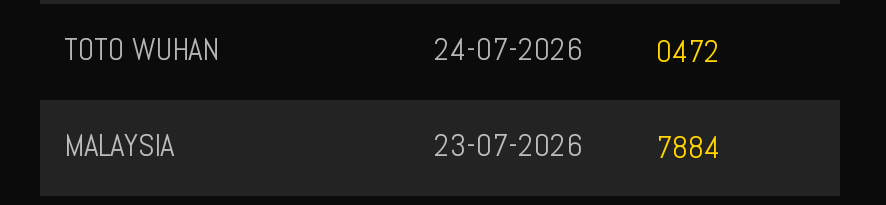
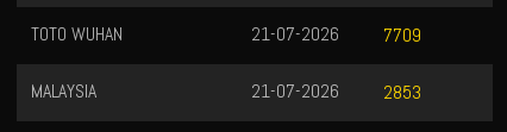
[434,30,582,70] 24-07-2026 -> [251,23,339,46] 21-07-2026
[656,31,720,71] 0472 -> [383,23,421,47] 7709
[434,126,582,166] 23-07-2026 -> [251,80,339,104] 21-07-2026
[656,127,720,167] 7884 -> [383,80,421,104] 2853

